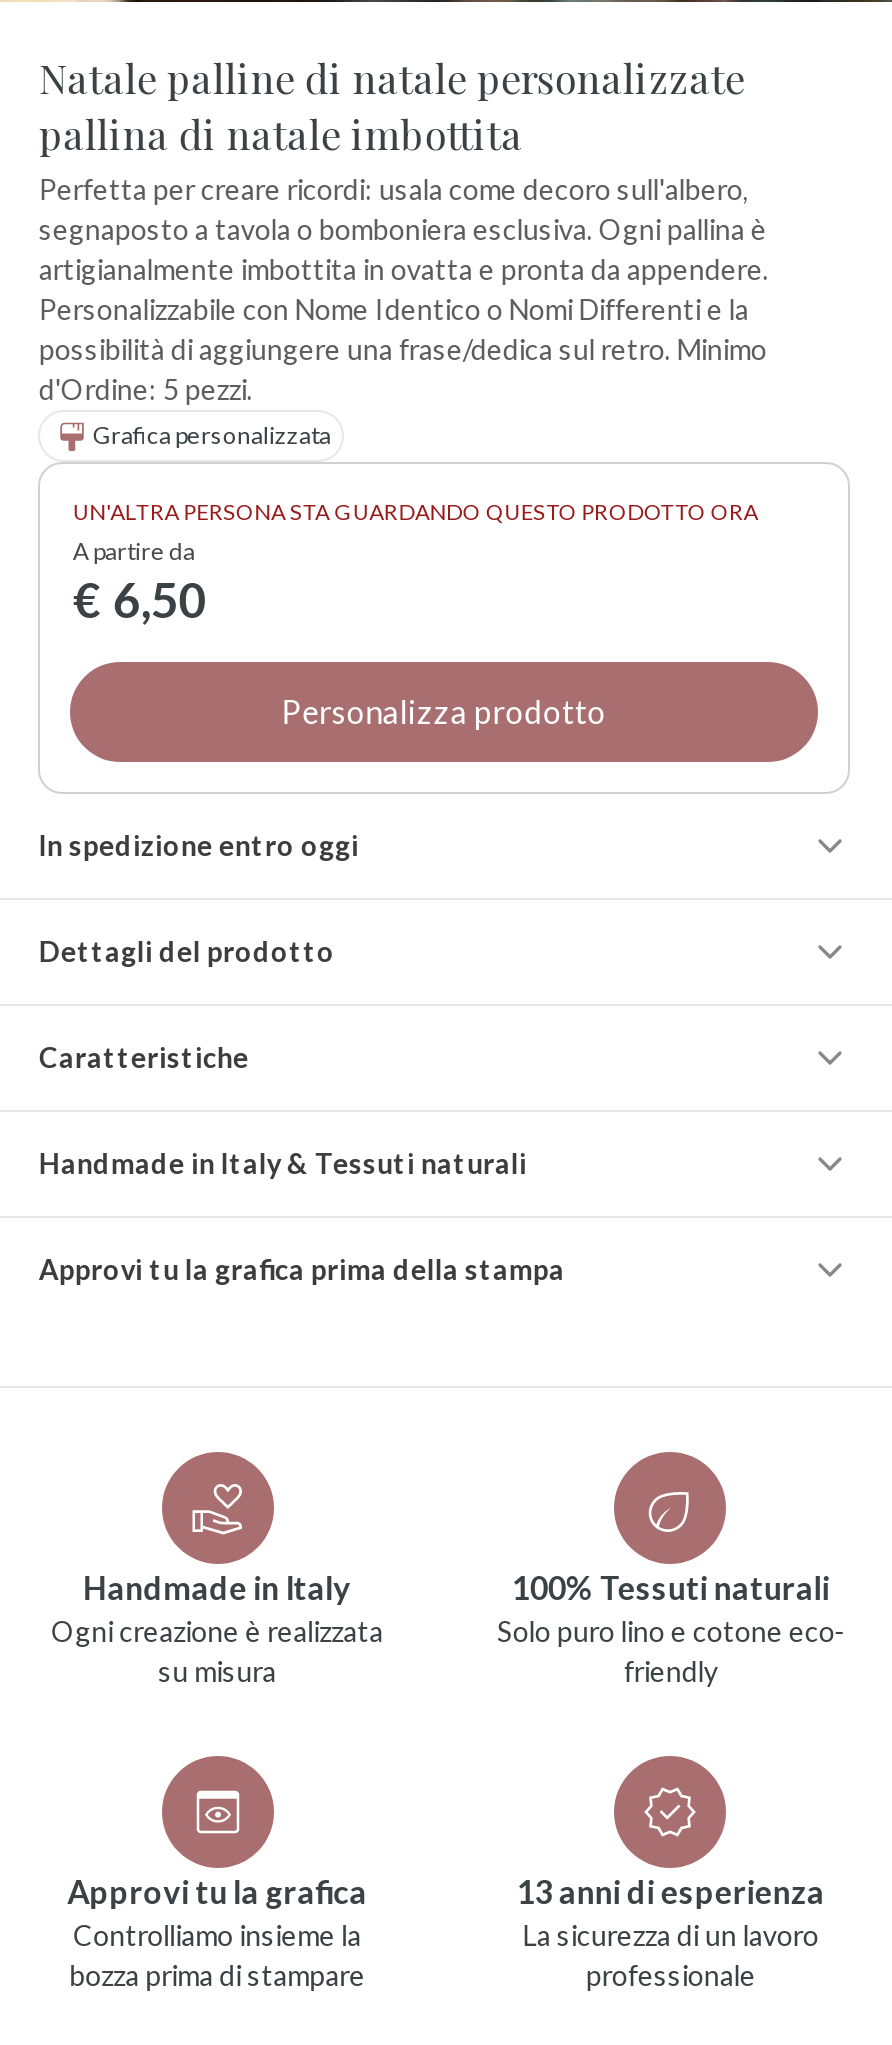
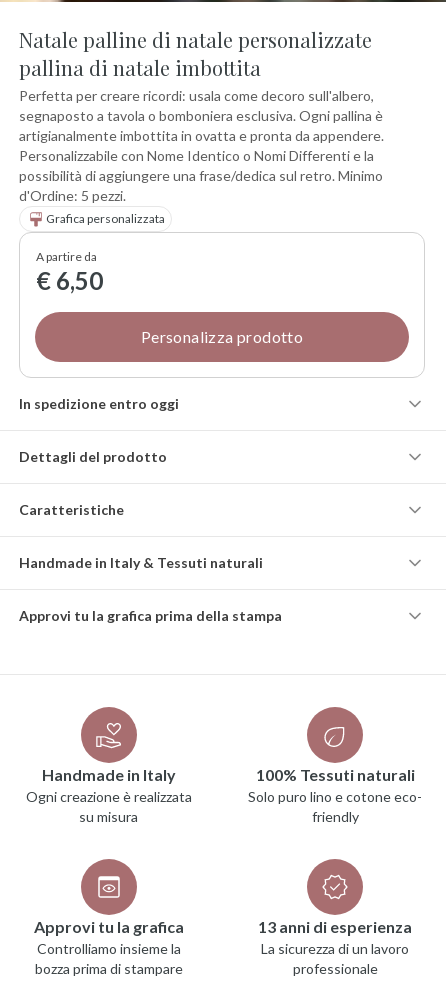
[73,498,758,524] UN'ALTRA PERSONA STA GUARDANDO QUESTO PRODOTTO ORA -> none

